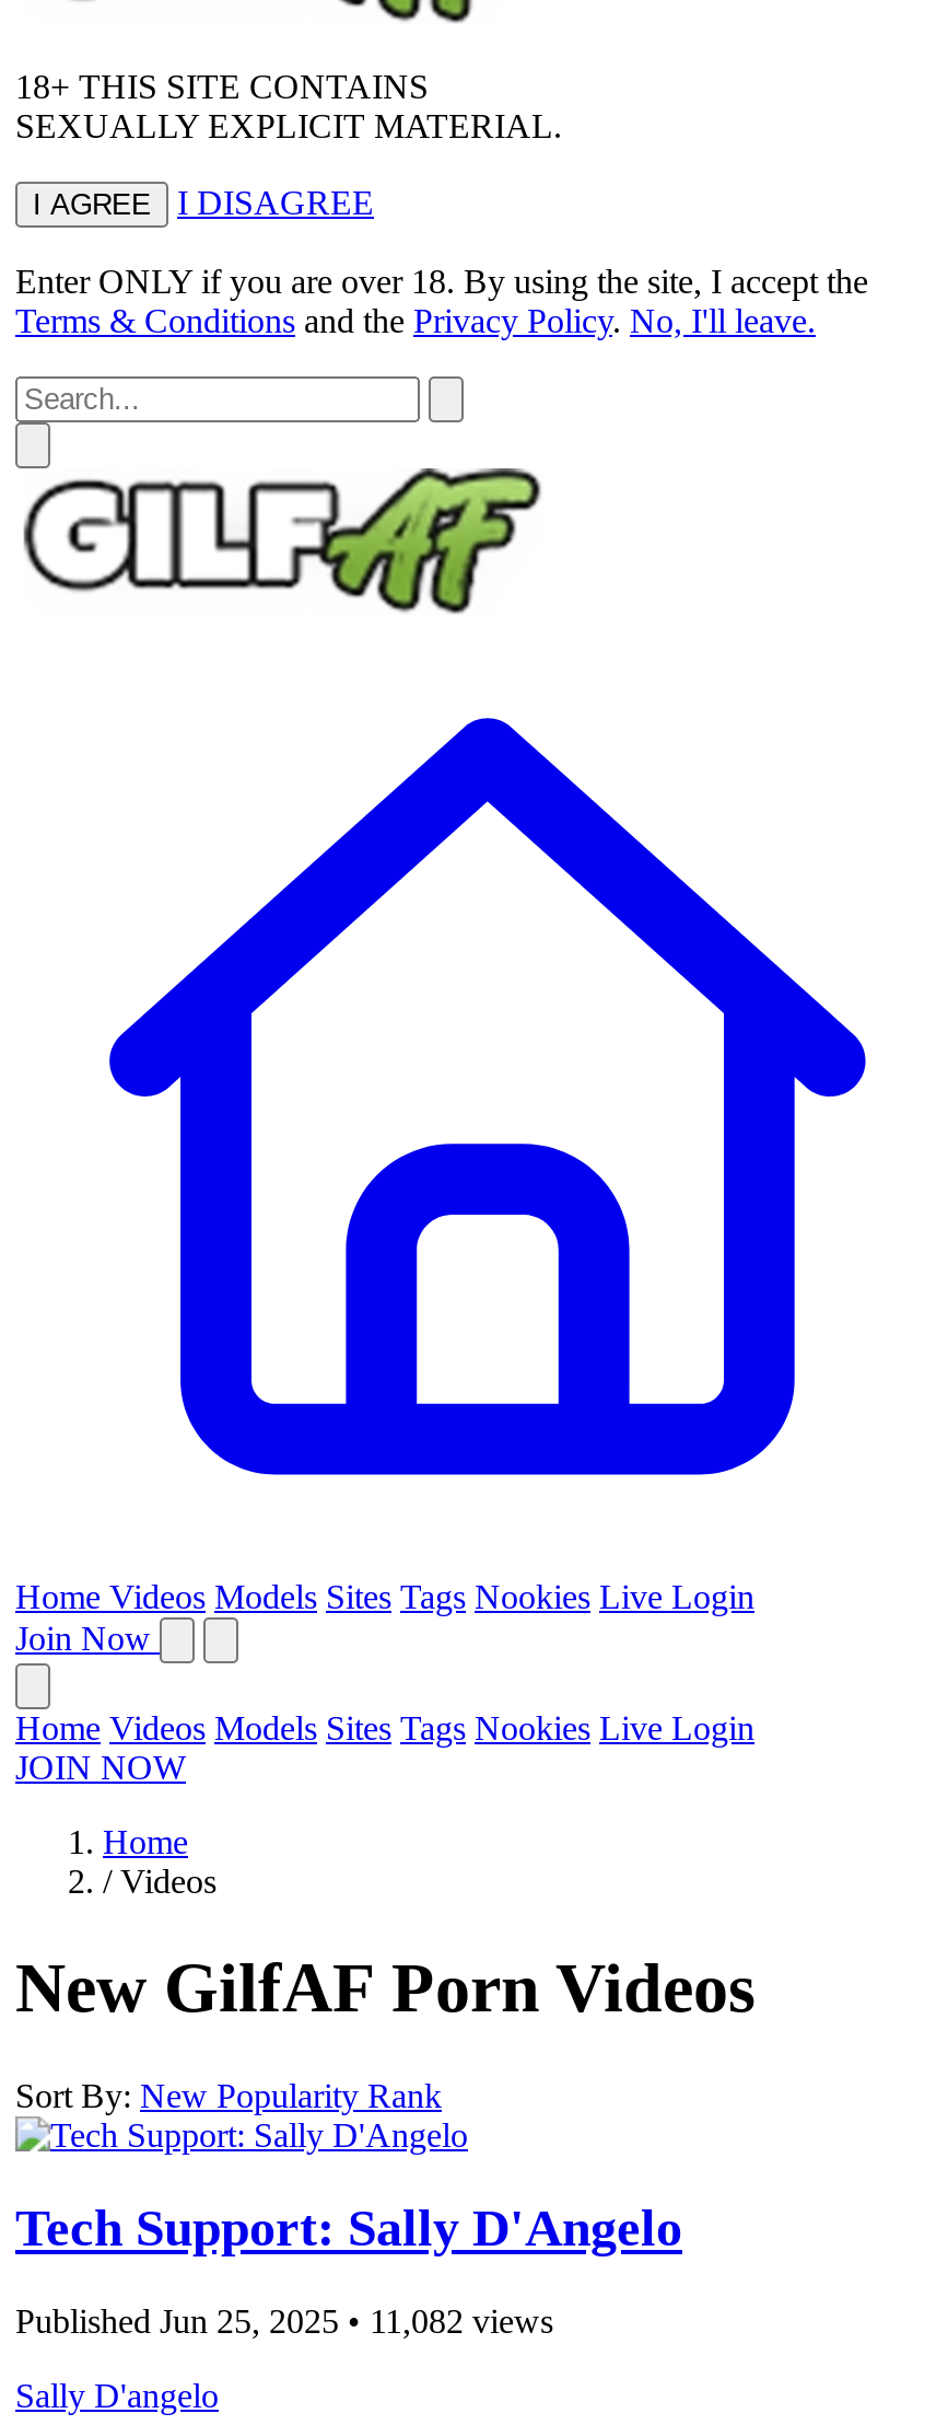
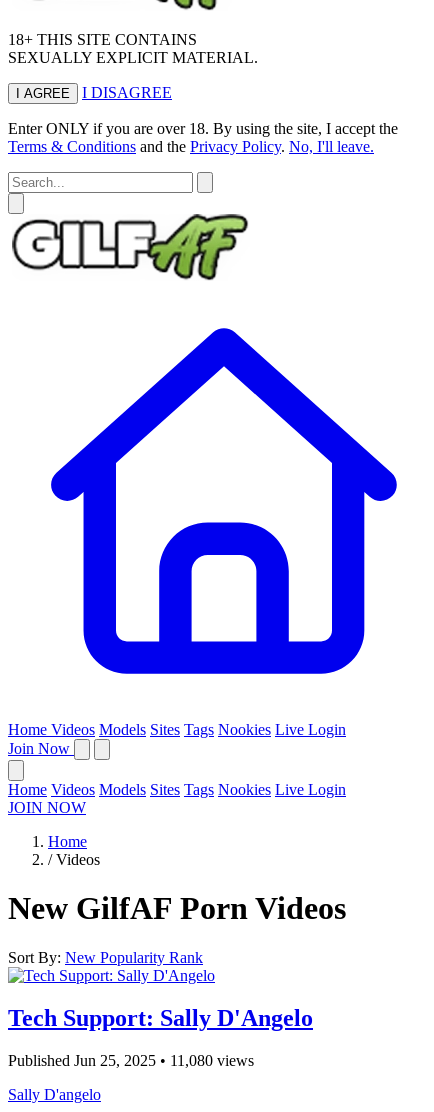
[15,2302,553,2339] Published Jun 25, 2025 • 11,082 views -> [8,1052,254,1069] Published Jun 25, 2025 • 11,080 views

